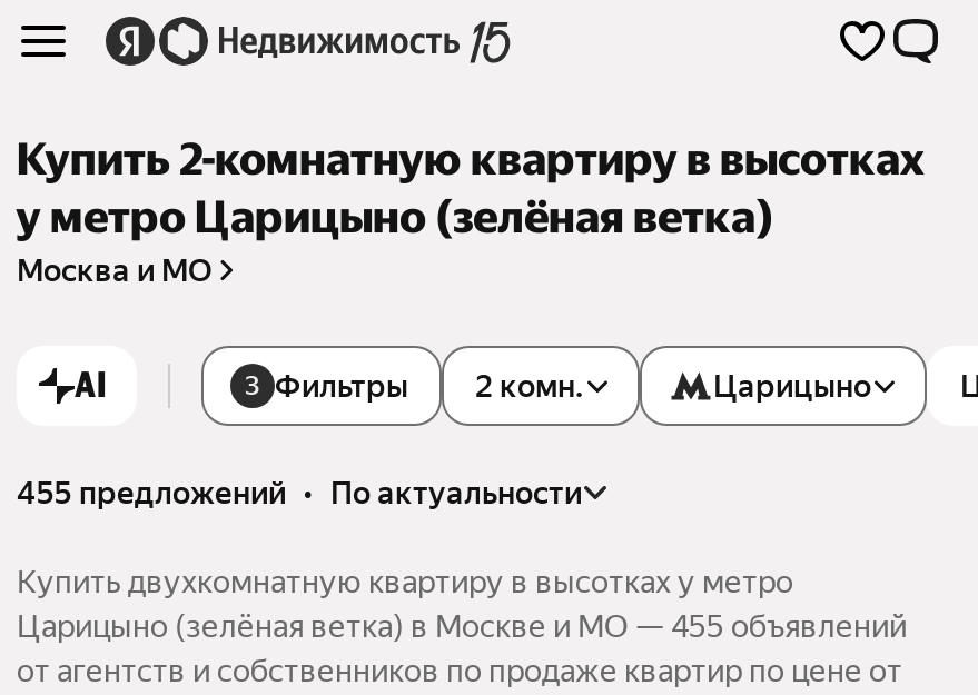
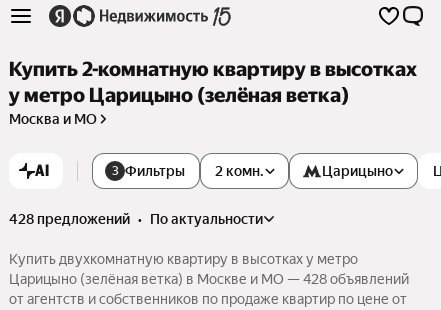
[17,475,582,511] 455 предложений • по актуальности -> [9,211,263,227] 428 предложений • по актуальности
[17,609,907,644] Царицыно (зелёная ветка) в Москве и МО — 455 объявлений -> [9,271,409,287] Царицыно (зелёная ветка) в Москве и МО — 428 объявлений

